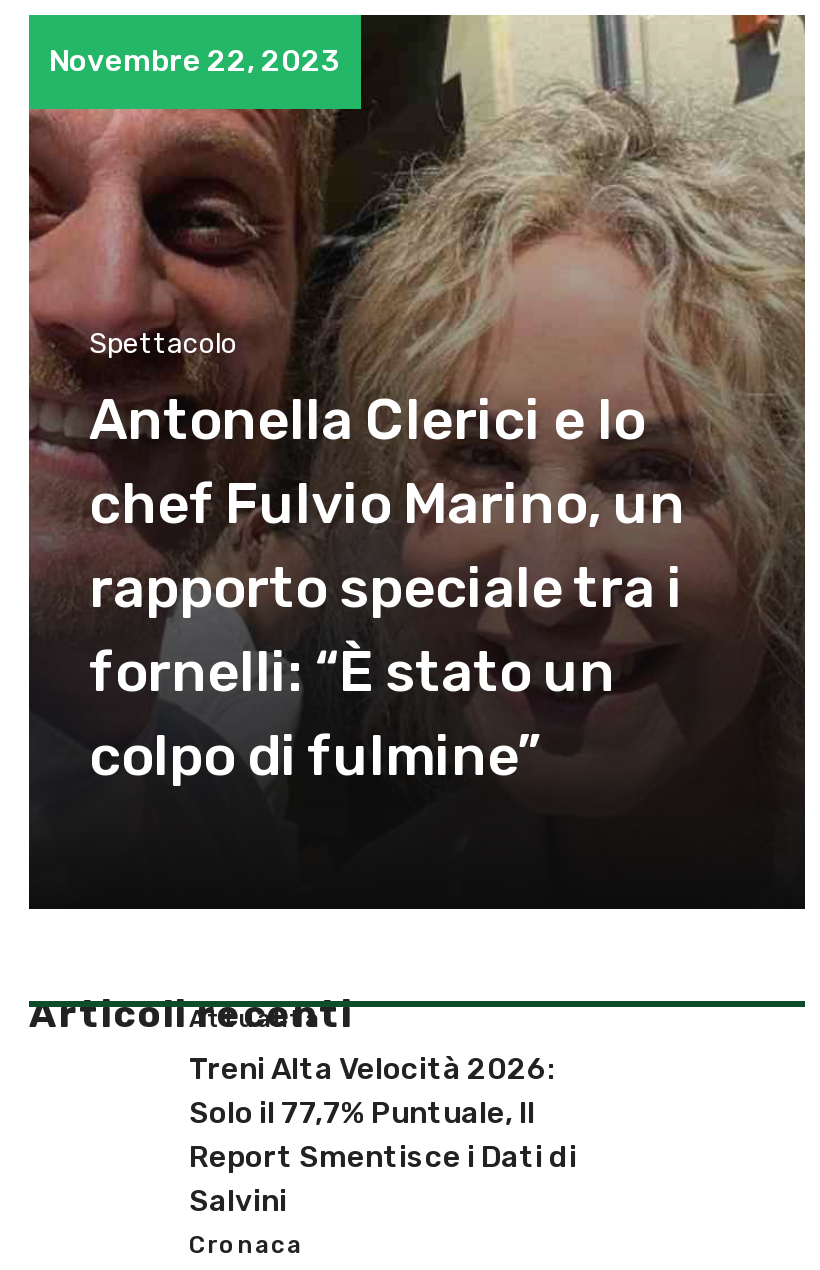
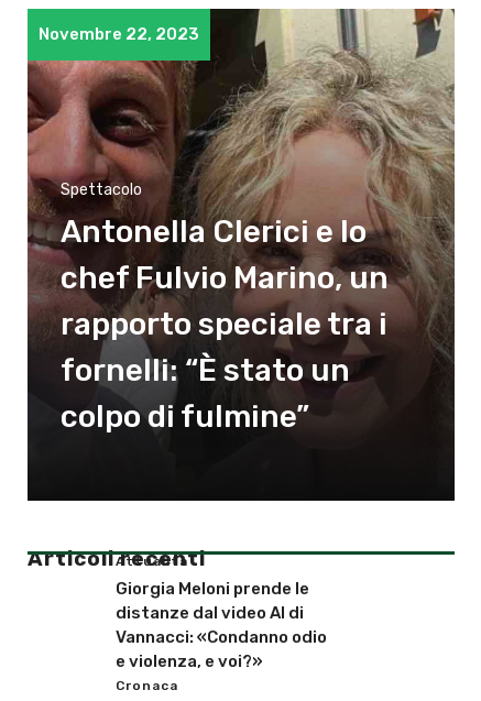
[189,1051,577,1219] Treni Alta Velocità 2026: | Solo il 77,7% Puntuale, Il | Report Smentisce i Dati di | Salvini -> [116,579,327,671] Giorgia Meloni prende le | distanze dal video AI di | Vannacci: «Condanno odio | e violenza, e voi?»

